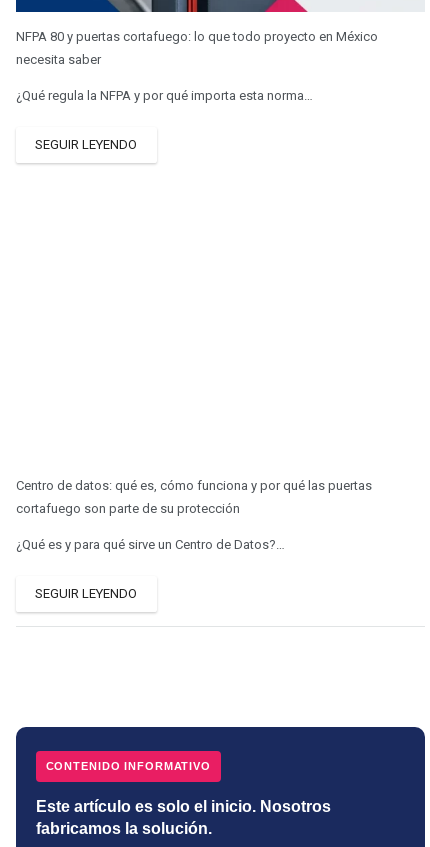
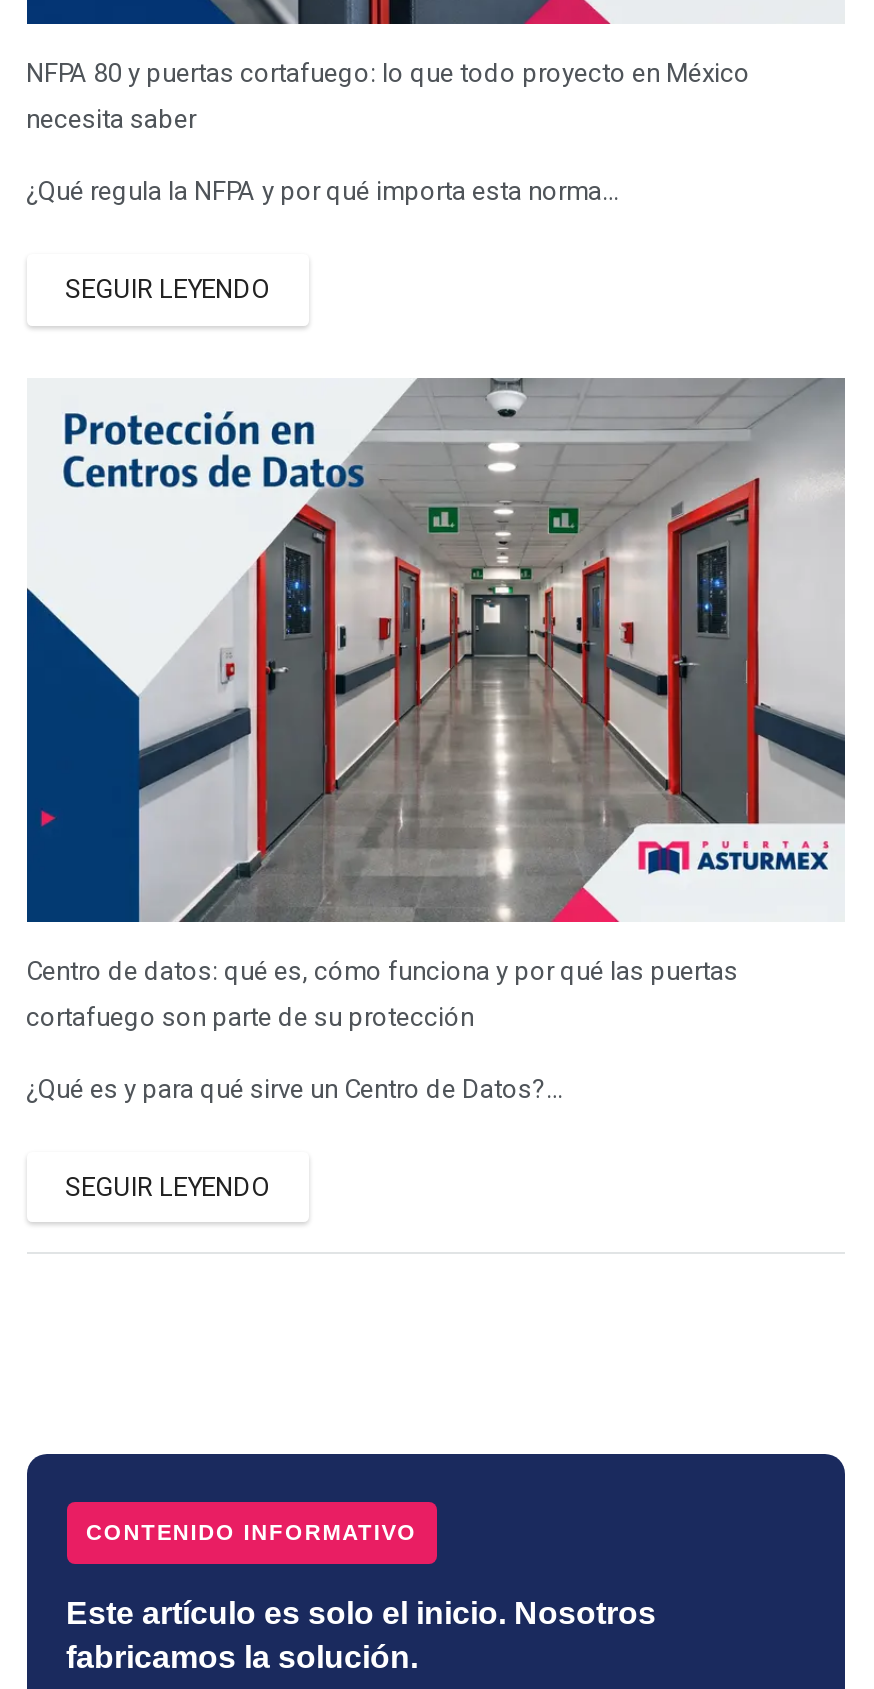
none -> [25,376,847,924] [image]

